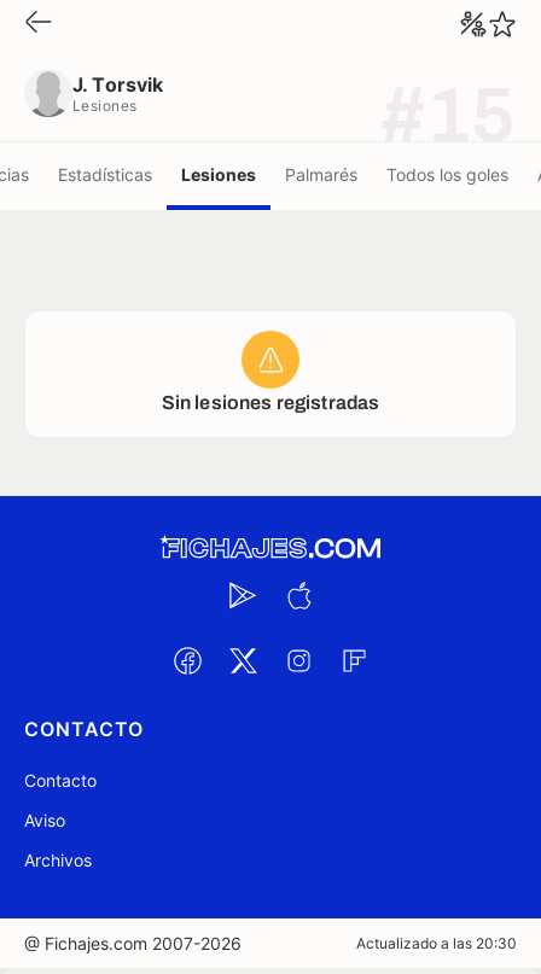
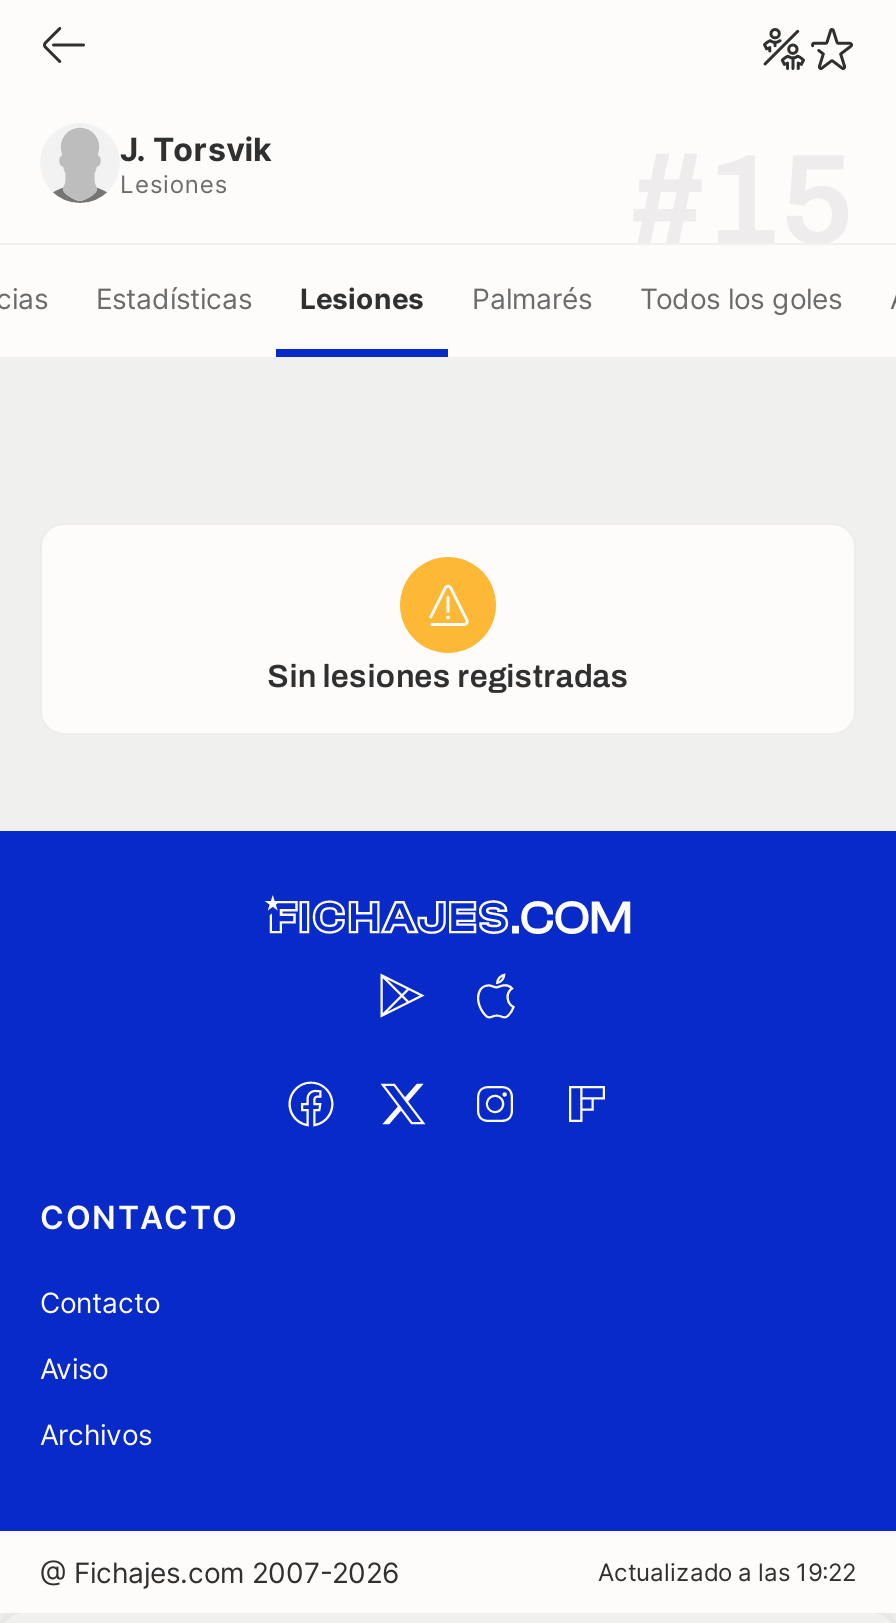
[356,934,517,952] Actualizado a las 20:30 -> [598,1557,856,1587] Actualizado a las 19:22

